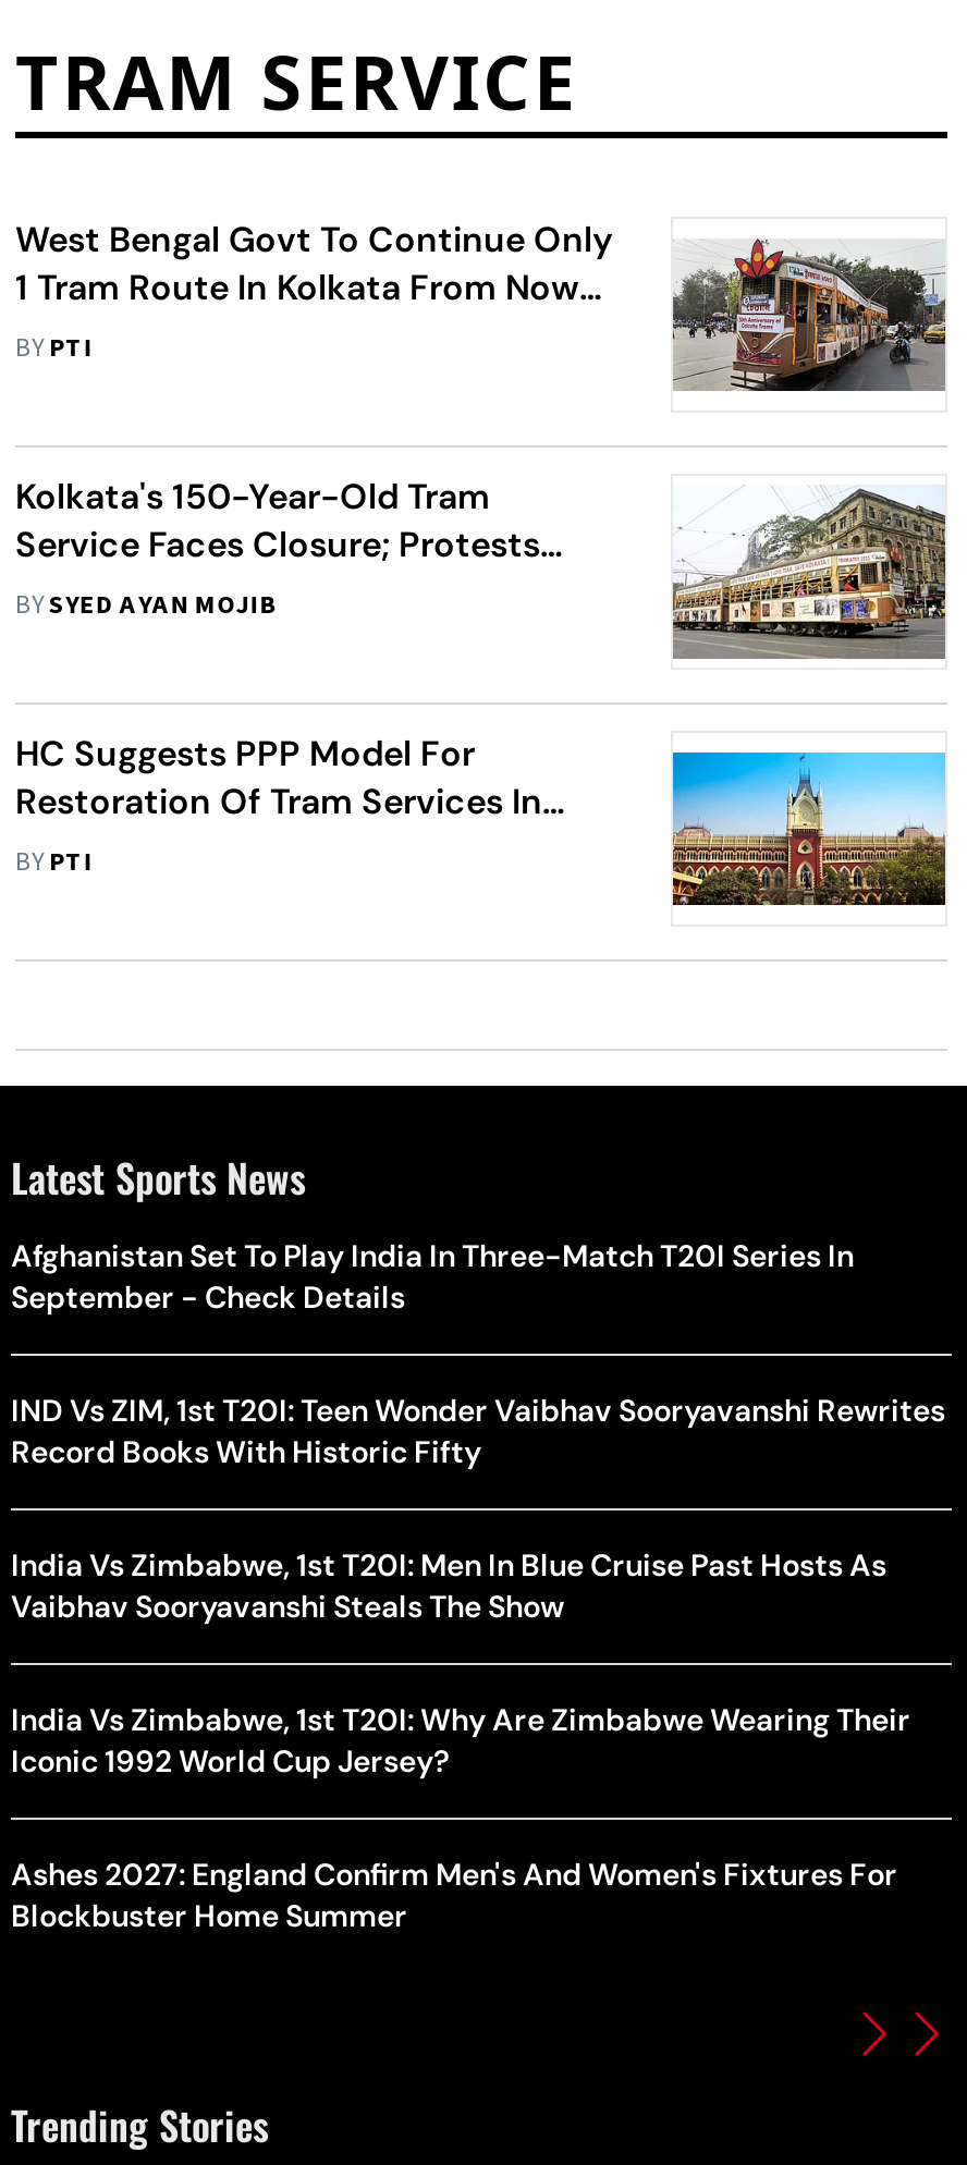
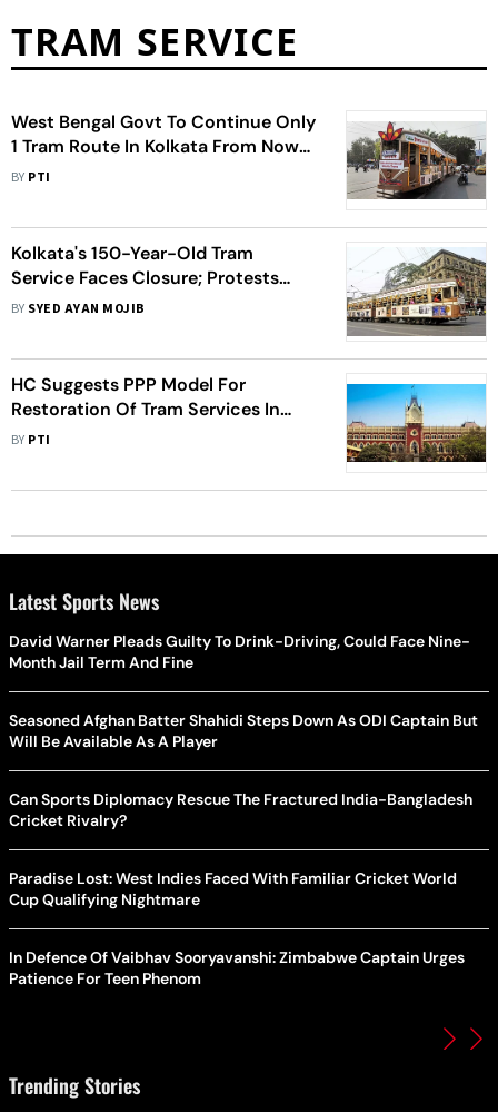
[11,1236,854,1317] Afghanistan Set To Play India In Three-Match T20I Series In | September - Check Details -> [9,631,470,672] David Warner Pleads Guilty To Drink-Driving, Could Face Nine- | Month Jail Term And Fine
[11,1391,945,1471] IND Vs ZIM, 1st T20I: Teen Wonder Vaibhav Sooryavanshi Rewrites | Record Books With Historic Fifty -> [9,710,478,751] Seasoned Afghan Batter Shahidi Steps Down As ODI Captain But | Will Be Available As A Player
[11,1545,886,1626] India Vs Zimbabwe, 1st T20I: Men In Blue Cruise Past Hosts As | Vaibhav Sooryavanshi Steals The Show -> [9,789,472,830] Can Sports Diplomacy Rescue The Fractured India-Bangladesh | Cricket Rivalry?
[11,1700,910,1781] India Vs Zimbabwe, 1st T20I: Why Are Zimbabwe Wearing Their | Iconic 1992 World Cup Jersey? -> [9,868,457,909] Paradise Lost: West Indies Faced With Familiar Cricket World | Cup Qualifying Nightmare
[11,1855,897,1935] Ashes 2027: England Confirm Men's And Women's Fixtures For | Blockbuster Home Summer -> [9,947,465,988] In Defence Of Vaibhav Sooryavanshi: Zimbabwe Captain Urges | Patience For Teen Phenom

